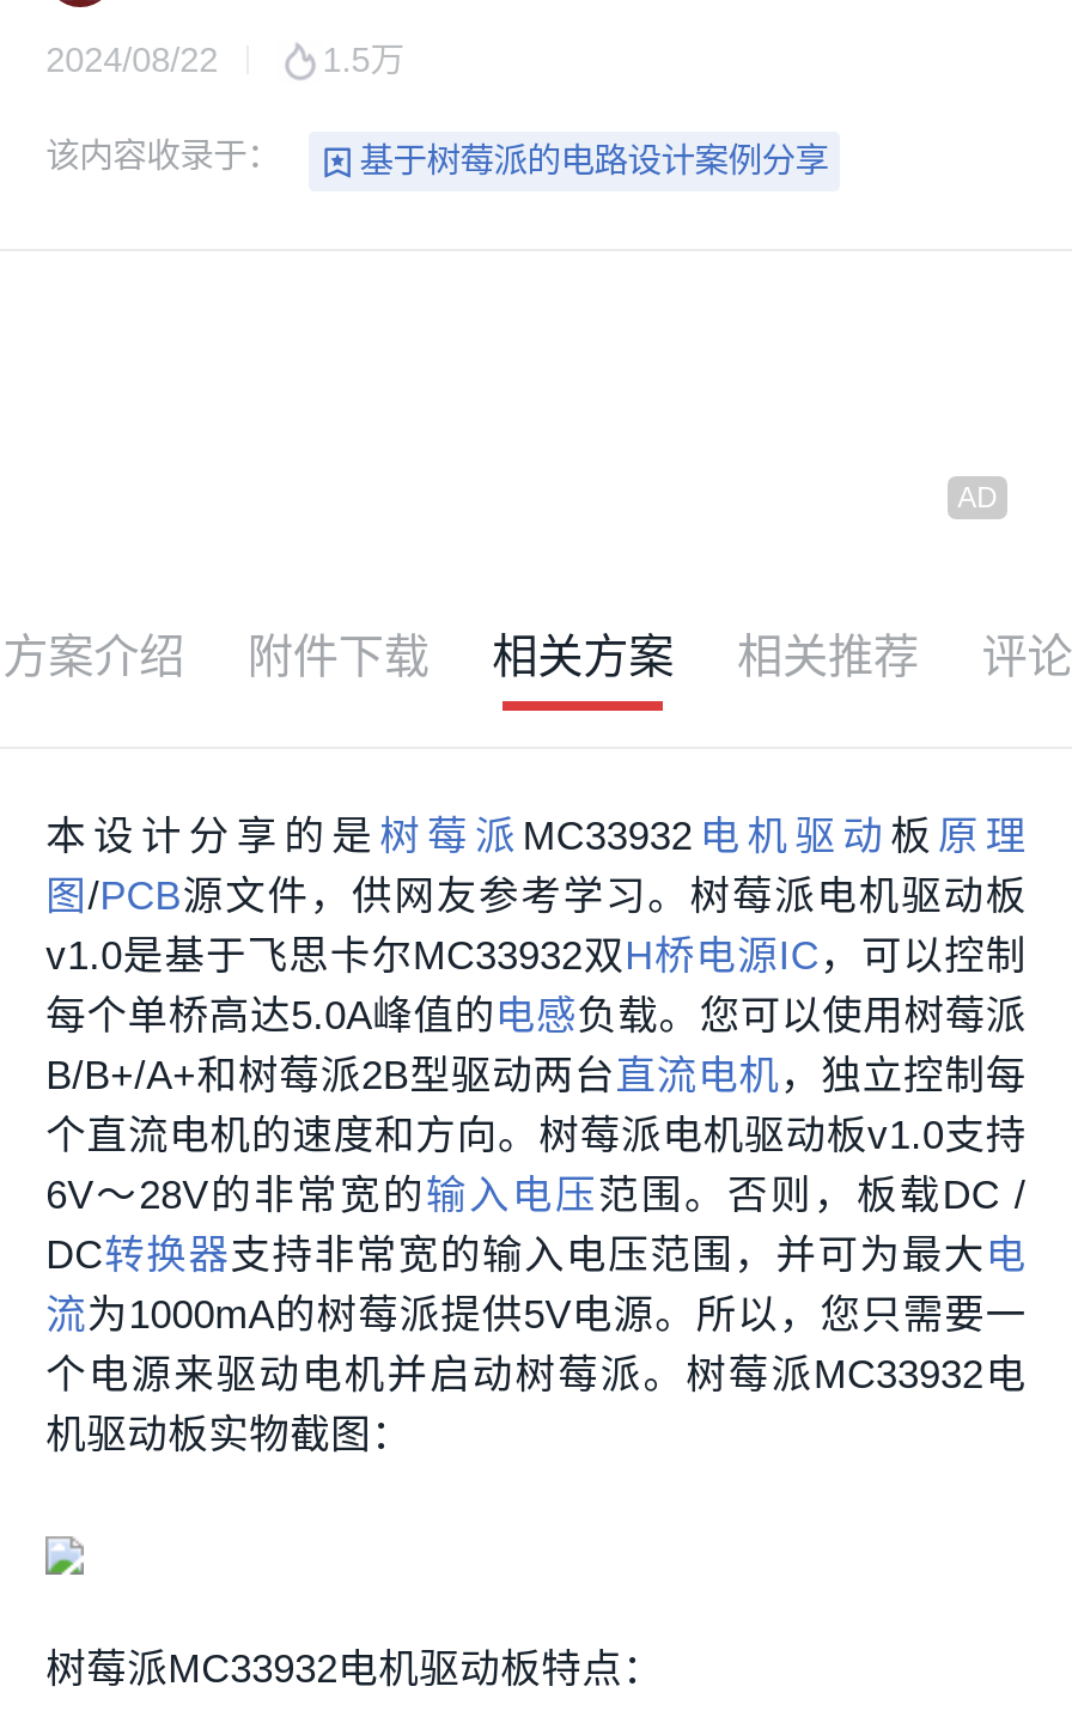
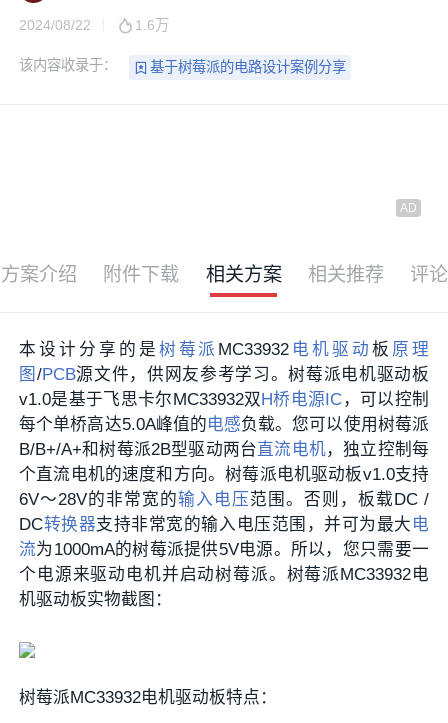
[322,40,404,78] 1.5万 -> [135,17,169,33] 1.6万

